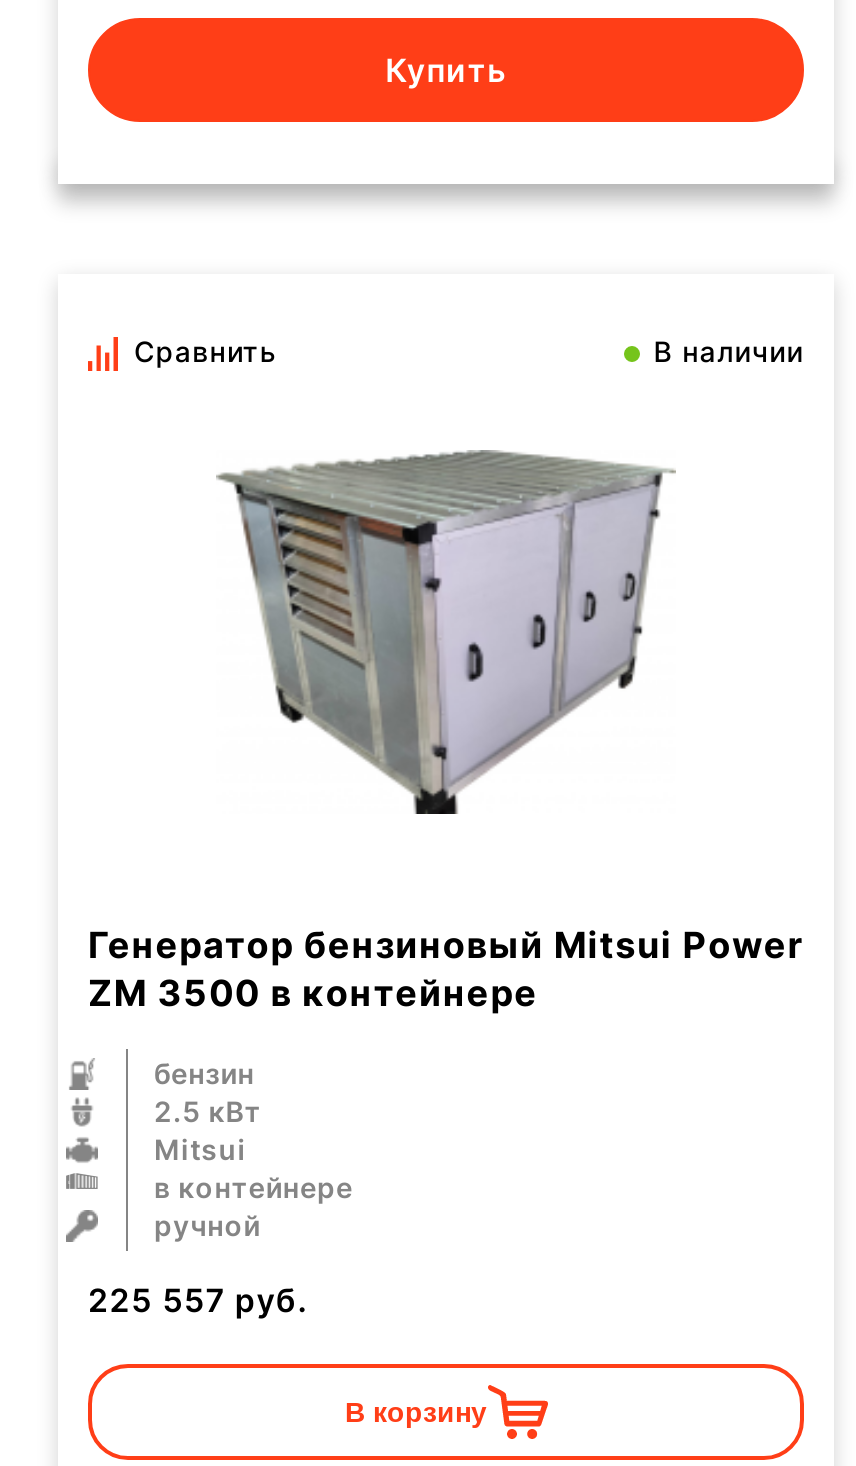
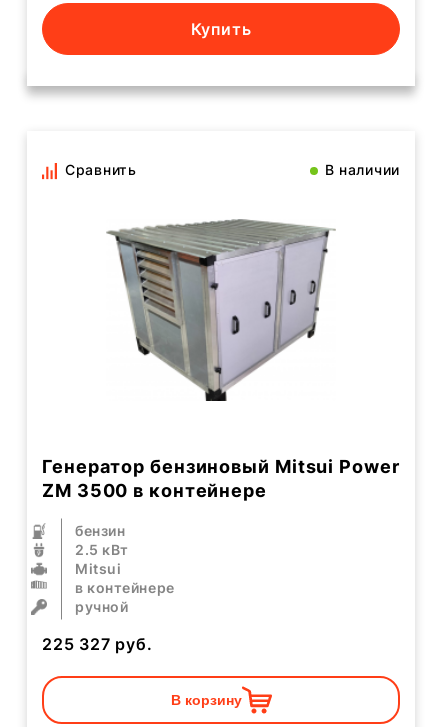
[88,1280,309,1320] 225 557 руб. -> [42,634,153,654] 225 327 руб.

